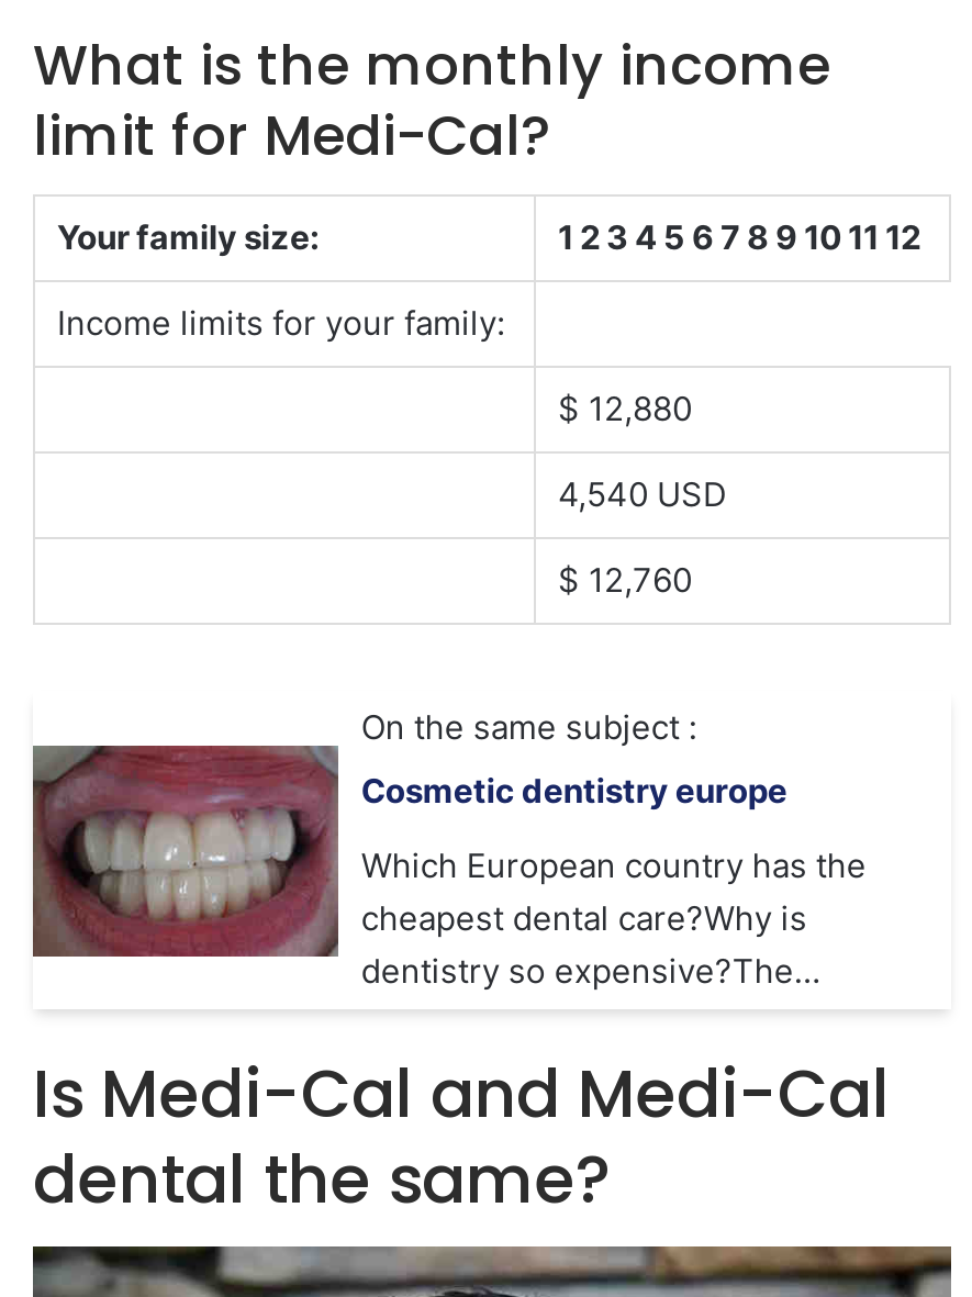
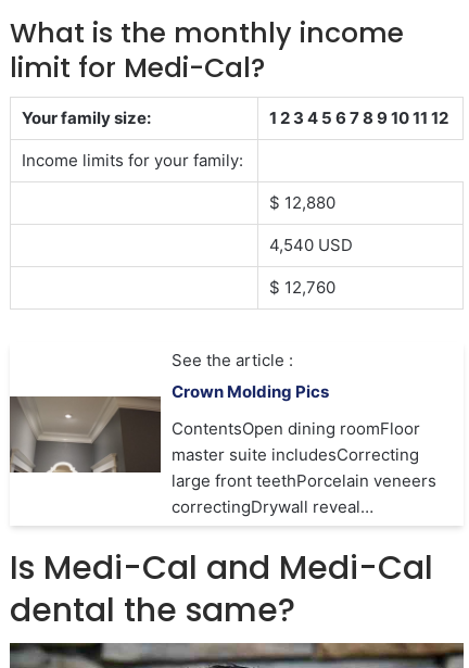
[361,707,697,749] On the same subject : -> [172,350,293,371] See the article :
[33,746,787,959] [image] | Cosmetic dentistry europe -> [10,382,329,474] [image] | Crown Molding Pics
[361,845,866,992] Which European country has the | cheapest dental care?Why is | dentistry so expensive?The… -> [172,419,437,517] ContentsOpen dining roomFloor | master suite includesCorrecting | large front teethPorcelain veneers | correctingDrywall reveal…

